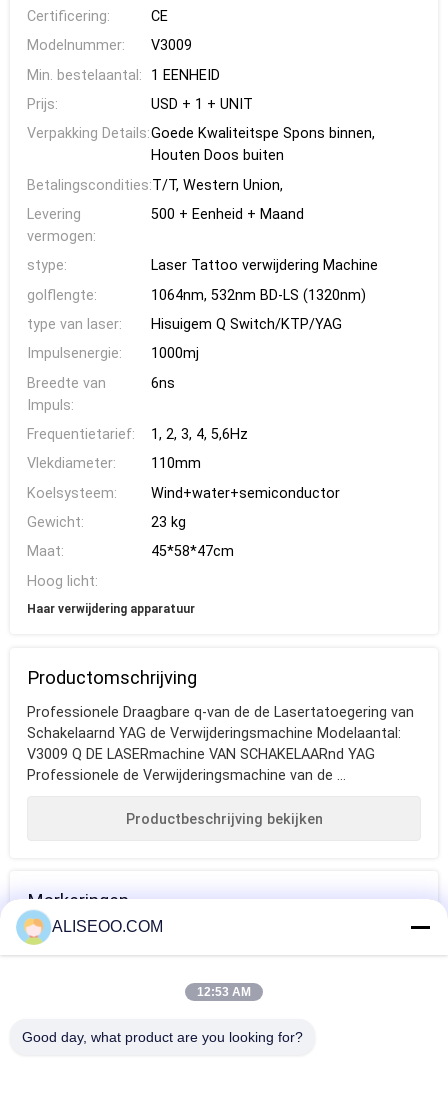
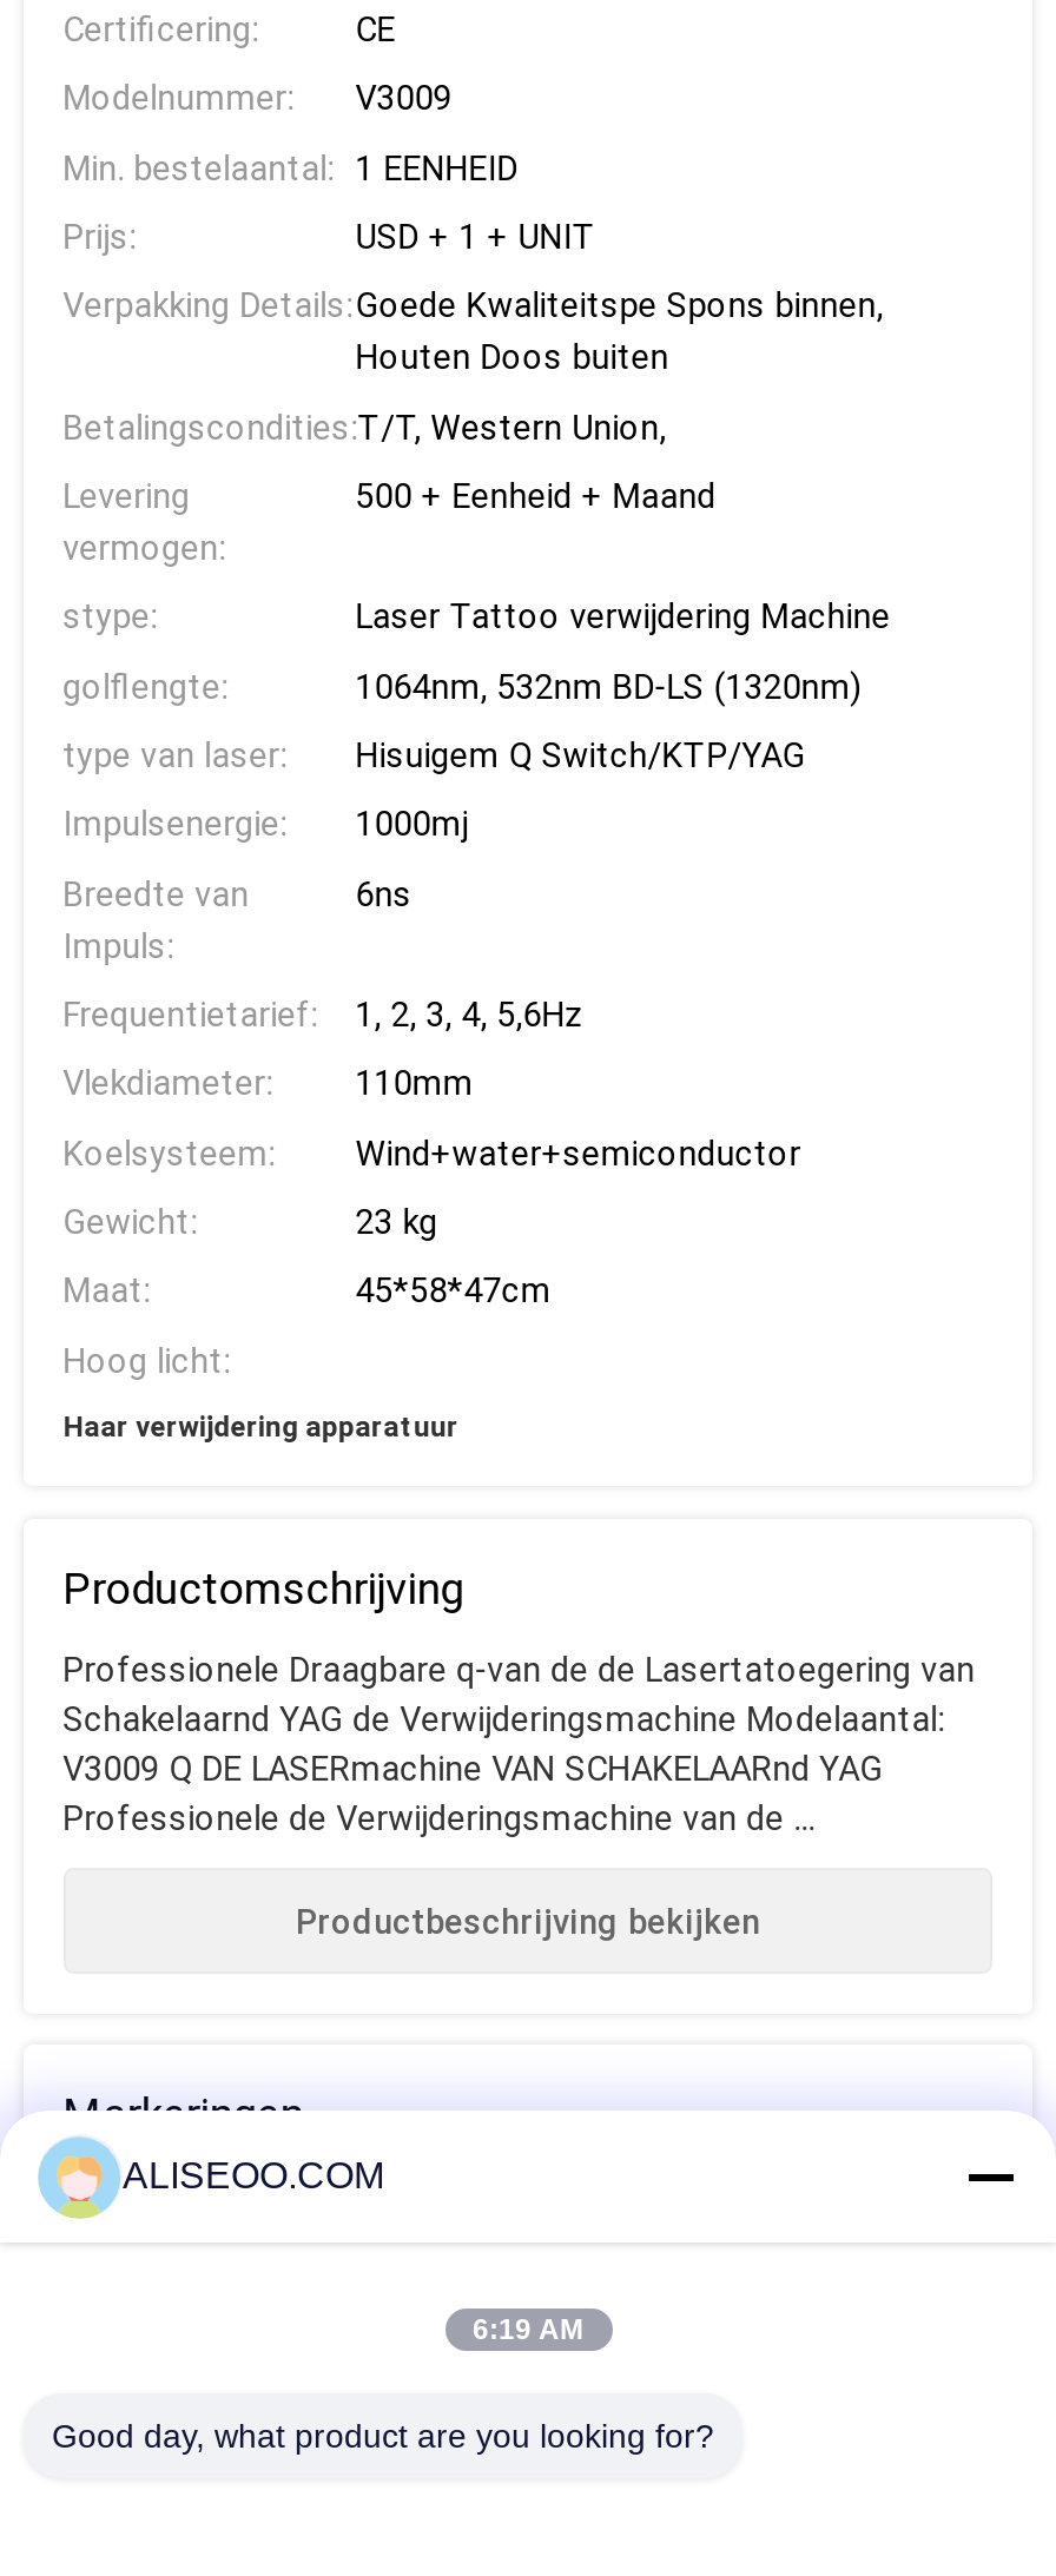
[197,985,251,999] 12:53 AM -> [473,2313,583,2346] 6:19 AM

